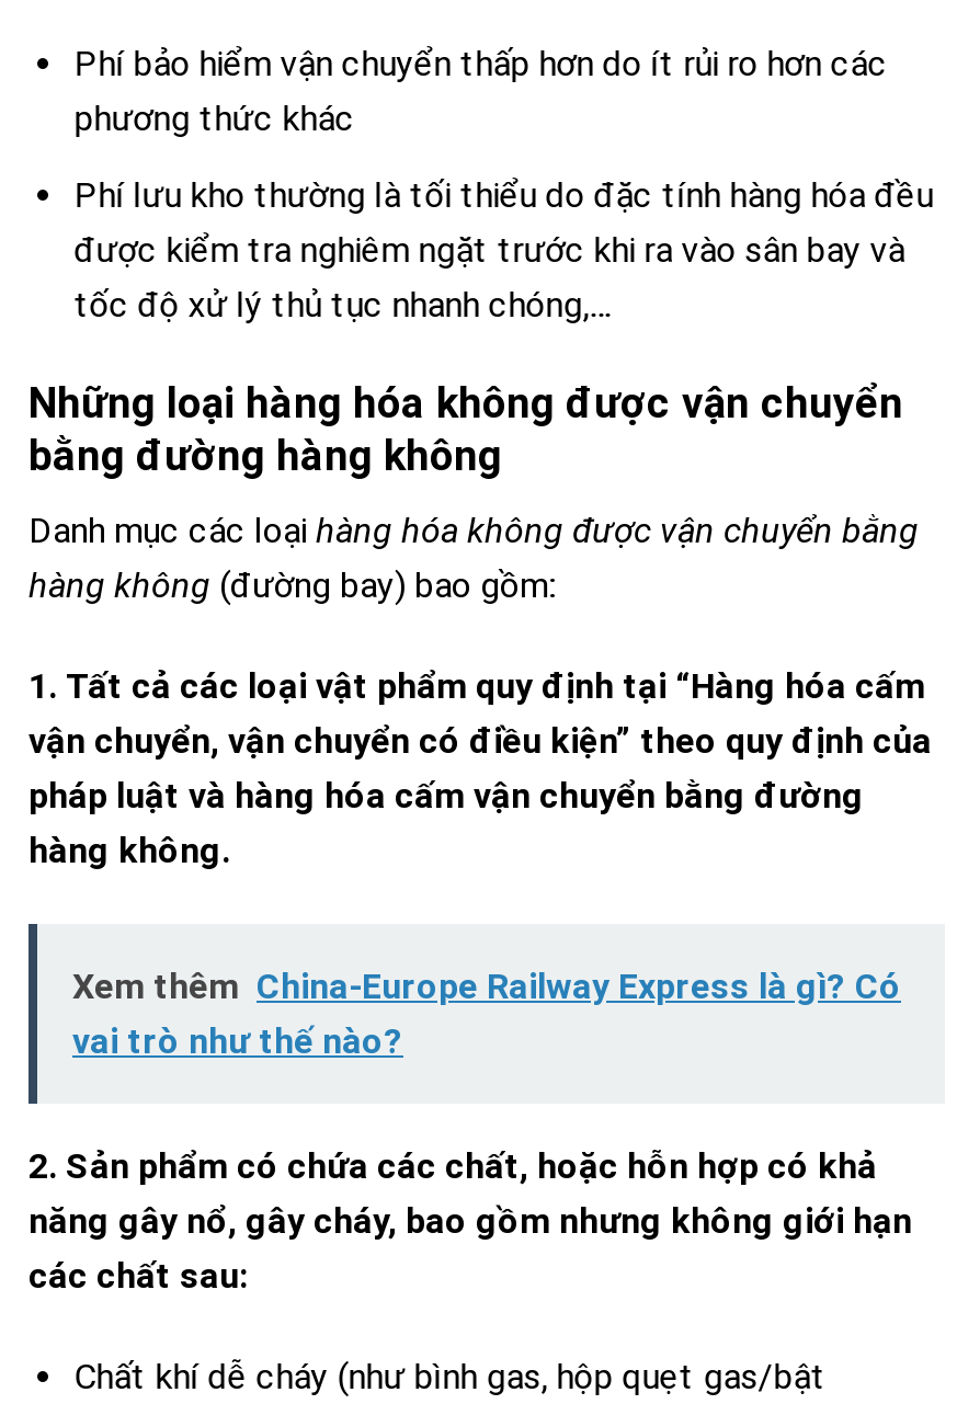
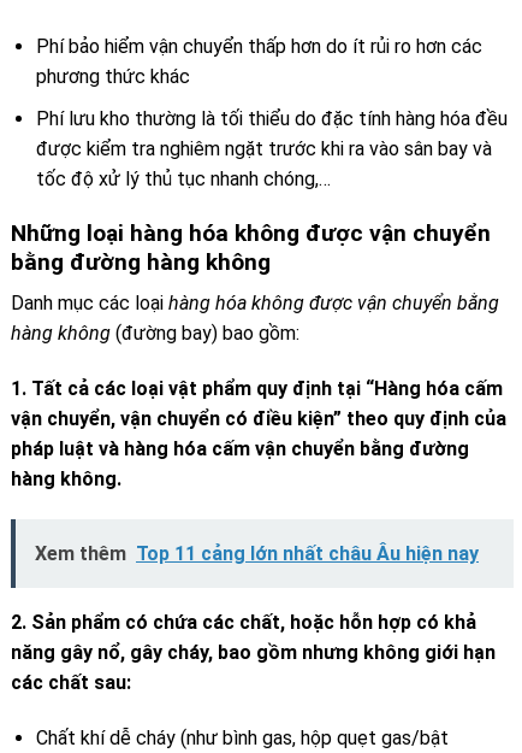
[72,965,901,1062] Xem thêm China-Europe Railway Express là gì? Có | vai trò như thế nào? -> [35,542,479,565] Xem thêm Top 11 cảng lớn nhất châu Âu hiện nay

